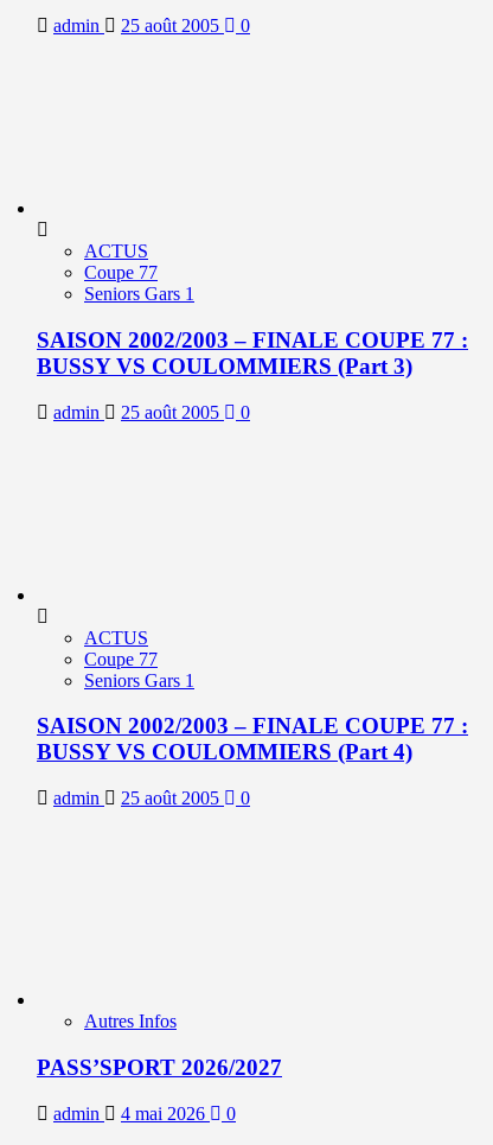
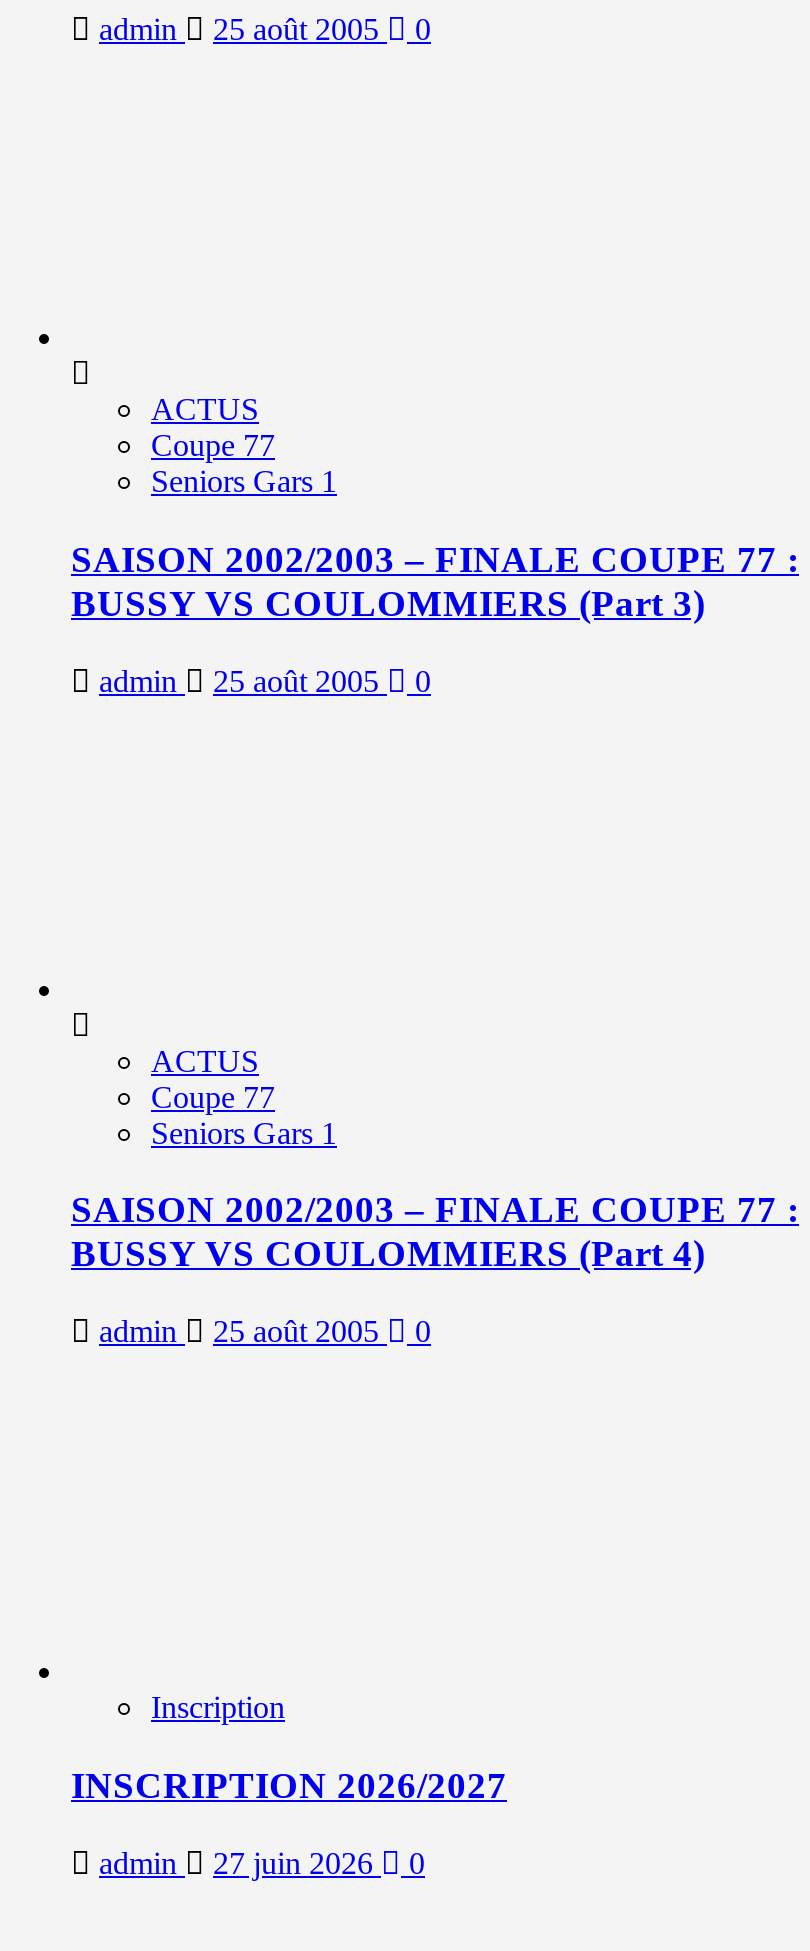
[84,1011,177,1031] Autres Infos -> [151,1690,285,1724] Inscription
[37,1055,282,1080] PASS’SPORT 2026/2027 -> [71,1764,507,1806] INSCRIPTION 2026/2027
[53,1103,236,1123] admin 4 mai 2026 0 -> [99,1845,425,1879] admin 27 juin 2026 0

